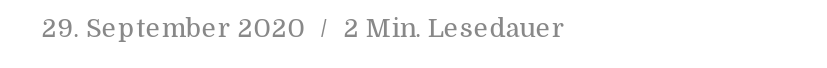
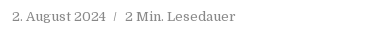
[42,13,566,43] 29. September 2020 2 Min. Lesedauer -> [12,9,236,24] 2. August 2024 2 Min. Lesedauer

